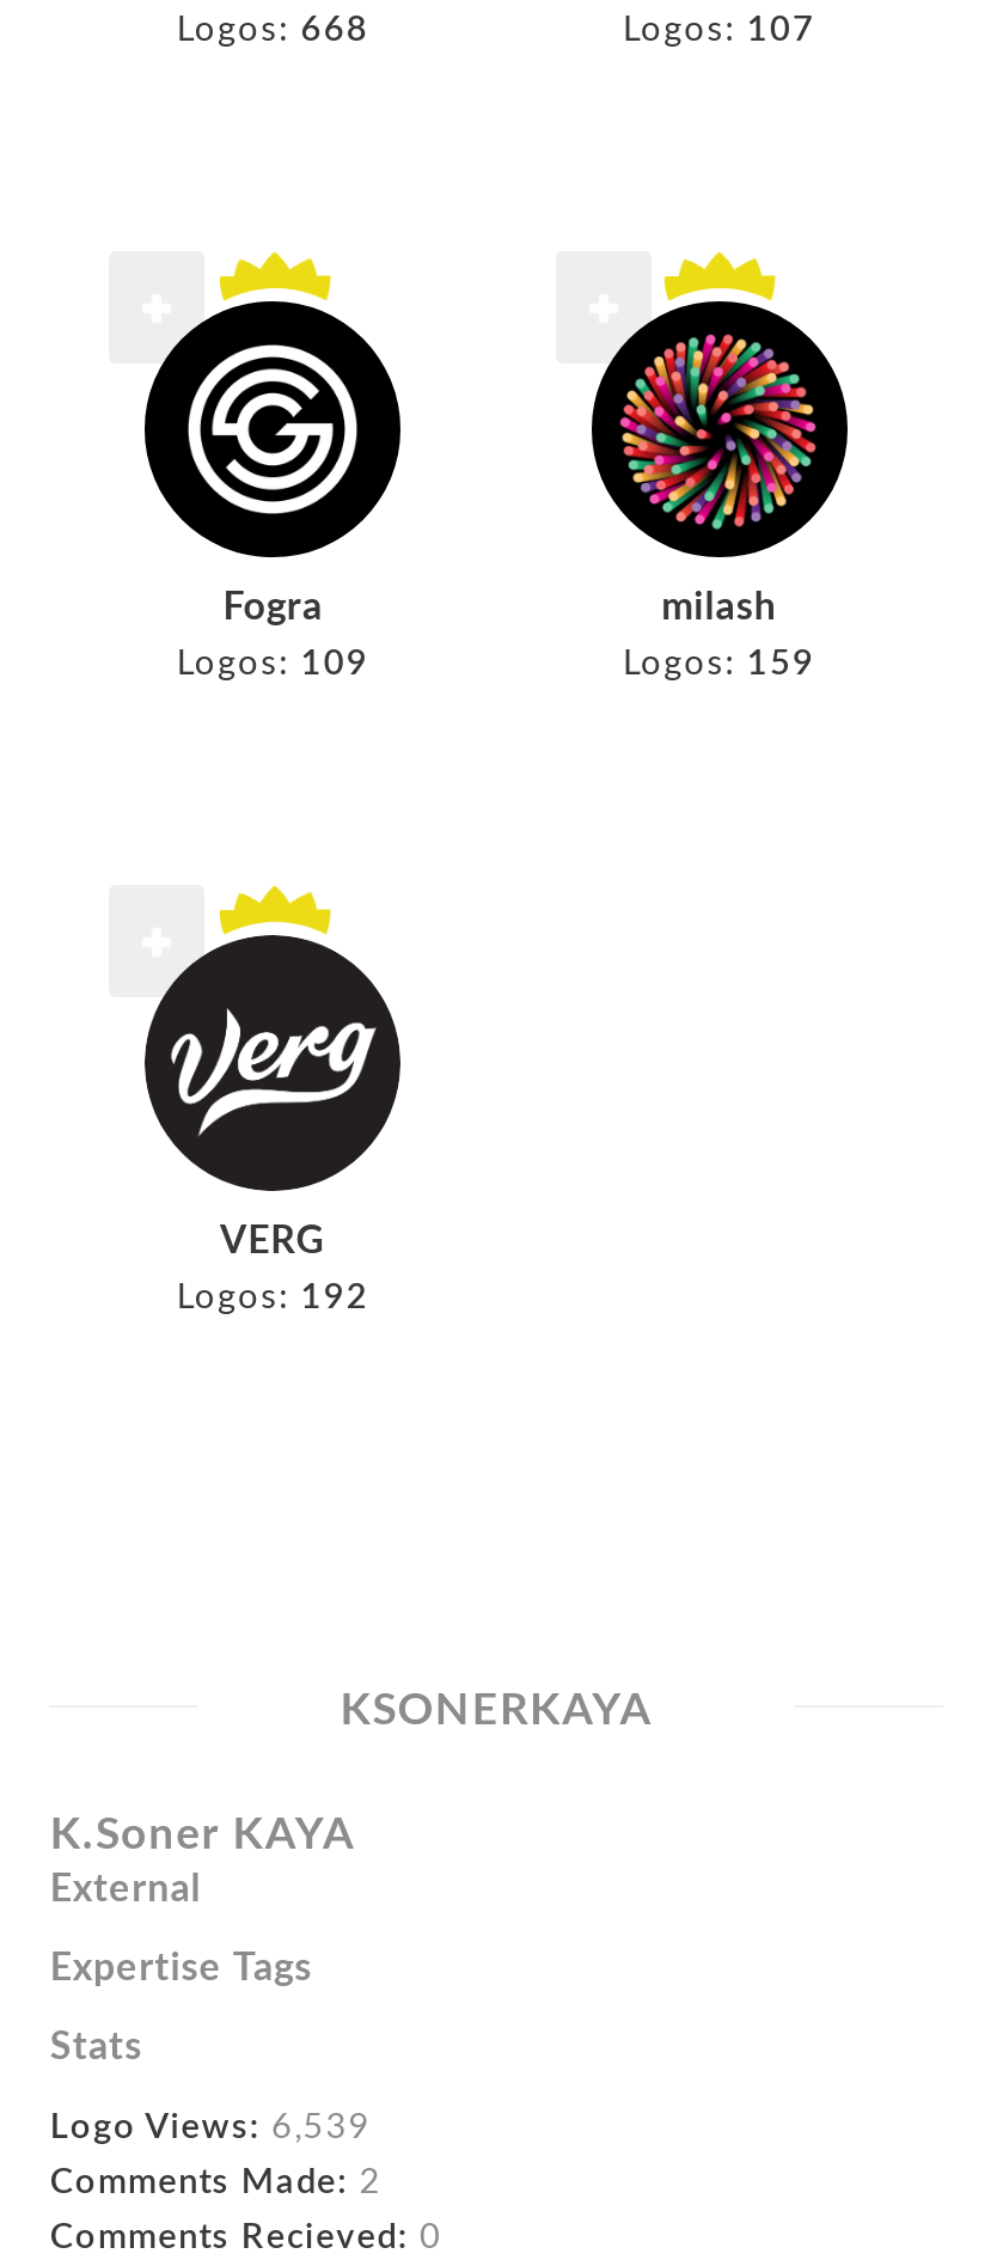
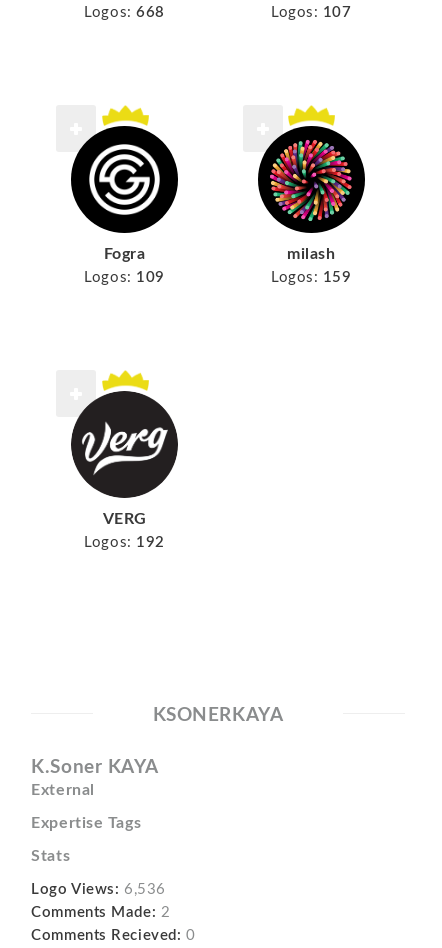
[50,2109,372,2145] Logo Views: 6,539 -> [31,882,166,897] Logo Views: 6,536

